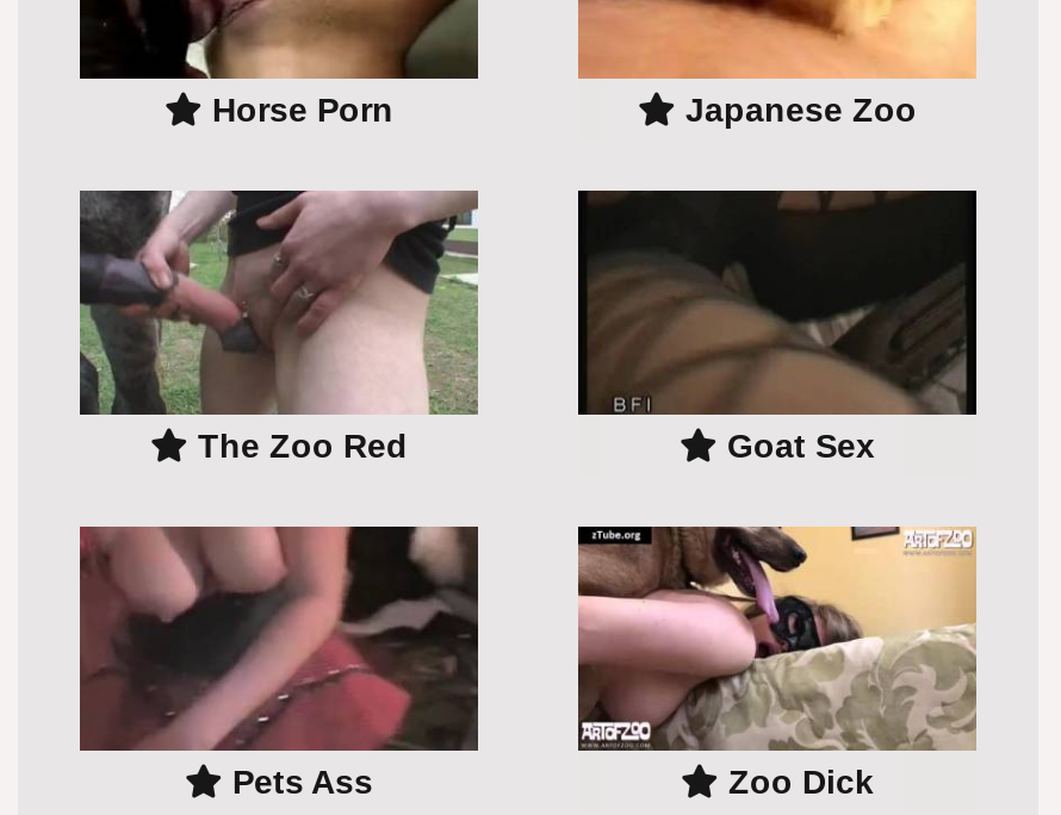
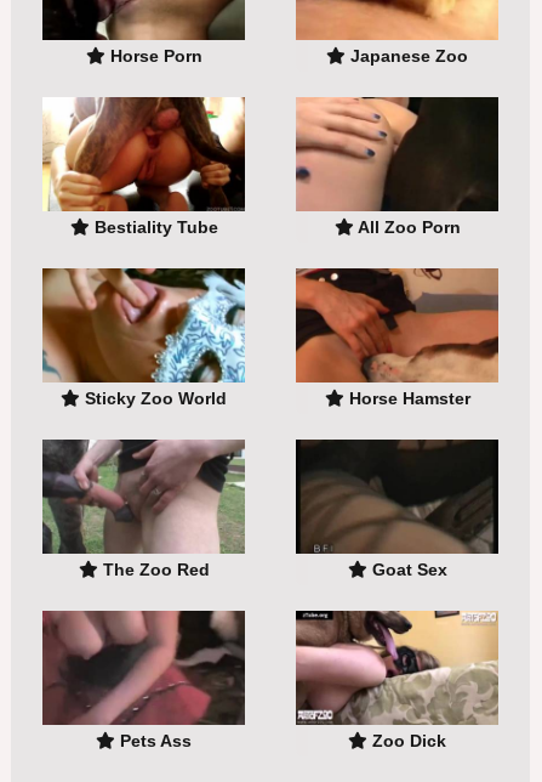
none -> [42,96,460,237] [image] | Bestiality Tube | All Zoo Porn
none -> [42,267,470,408] [image] | Sticky Zoo World | Horse Hamster
none -> [295,267,500,382] [image]
none -> [296,96,492,211] [image]

